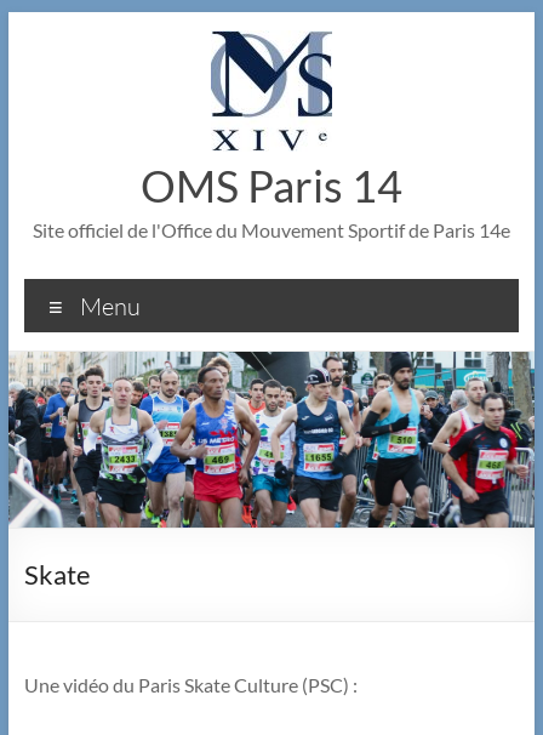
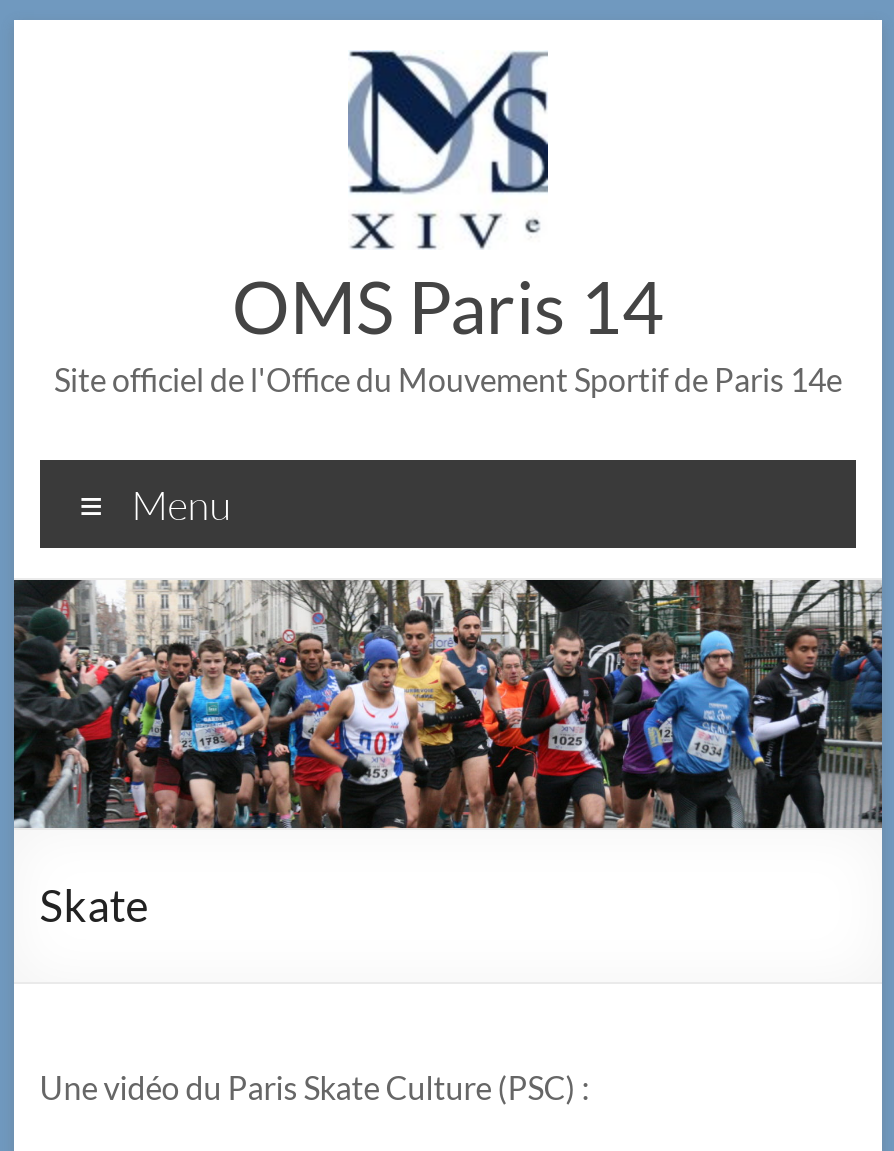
[7,351,535,529] [image] -> [12,578,884,830] [image]

